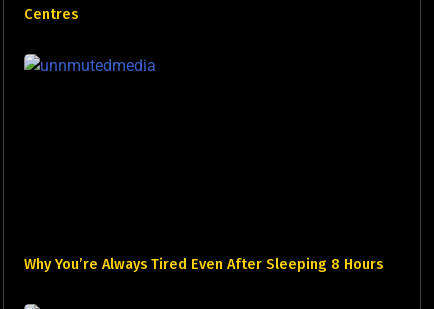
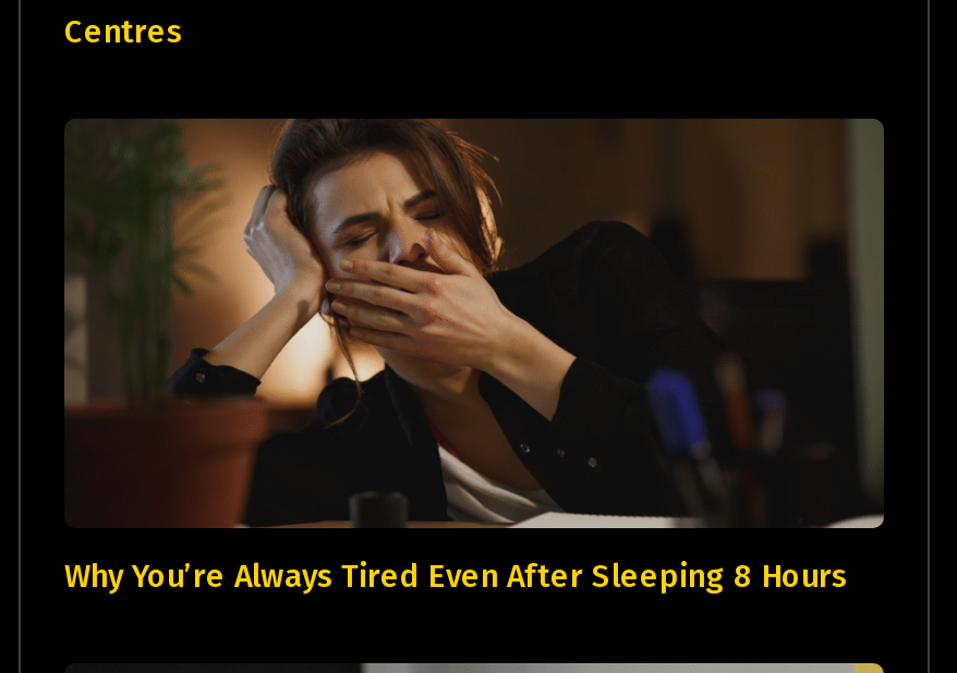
none -> [62,118,886,531] [image]

